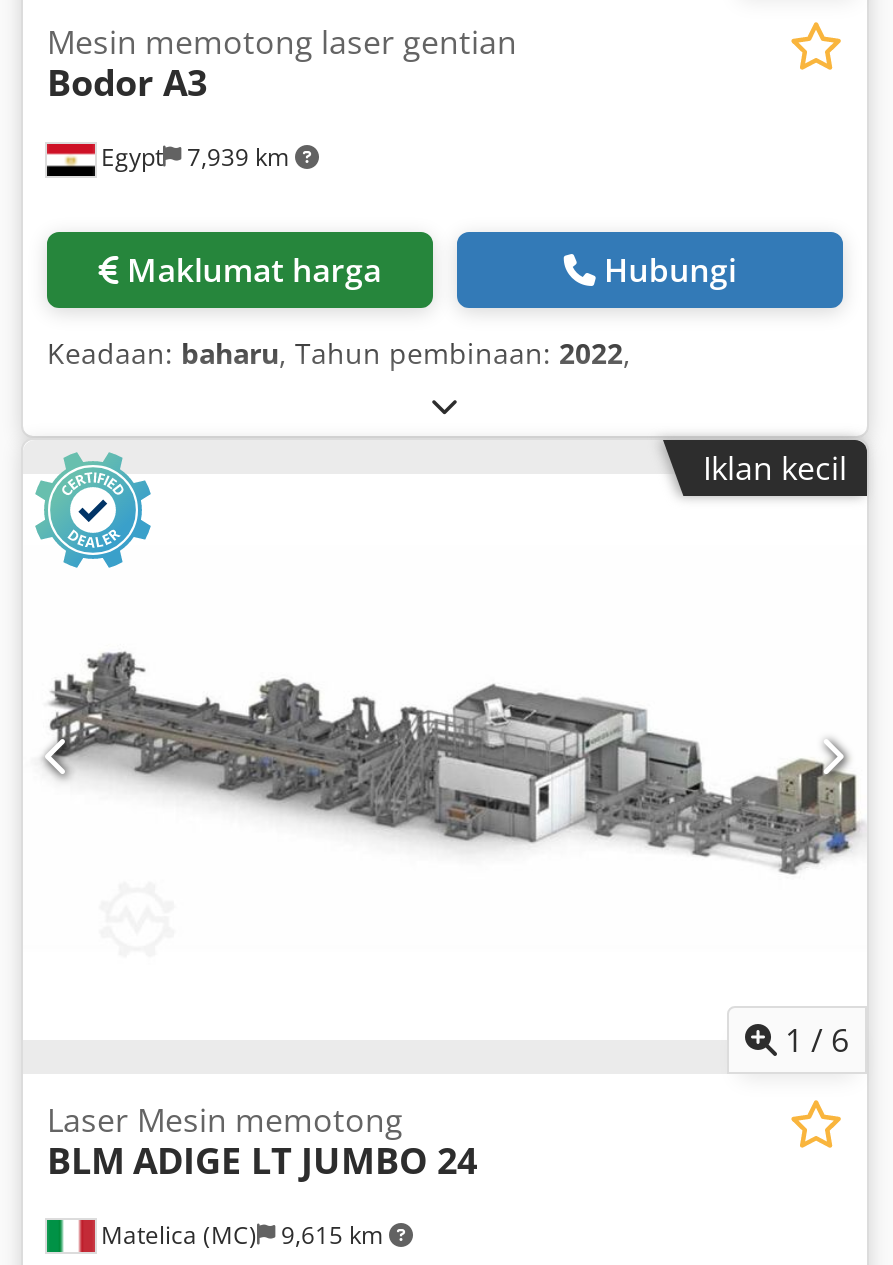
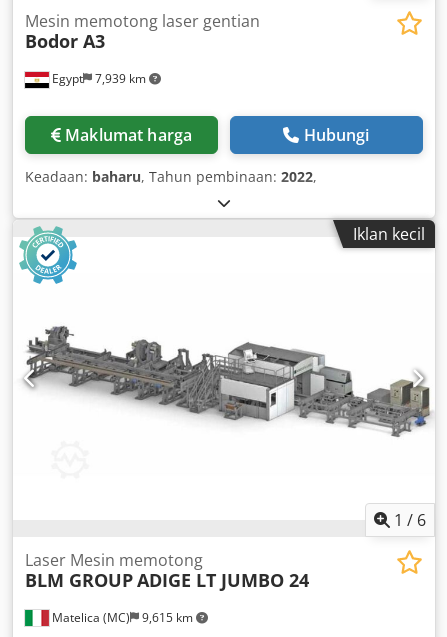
[47,1135,477,1183] BLM ADIGE LT JUMBO 24 -> [25,567,309,591] BLM GROUP ADIGE LT JUMBO 24

